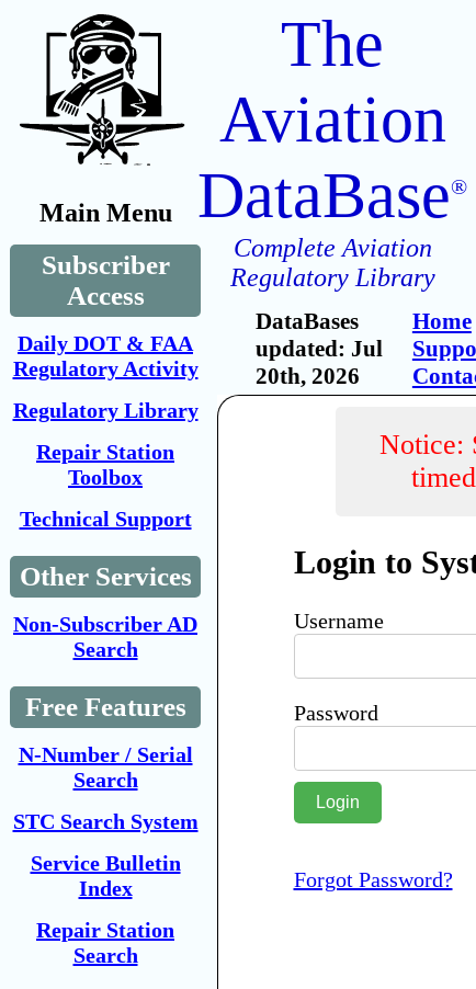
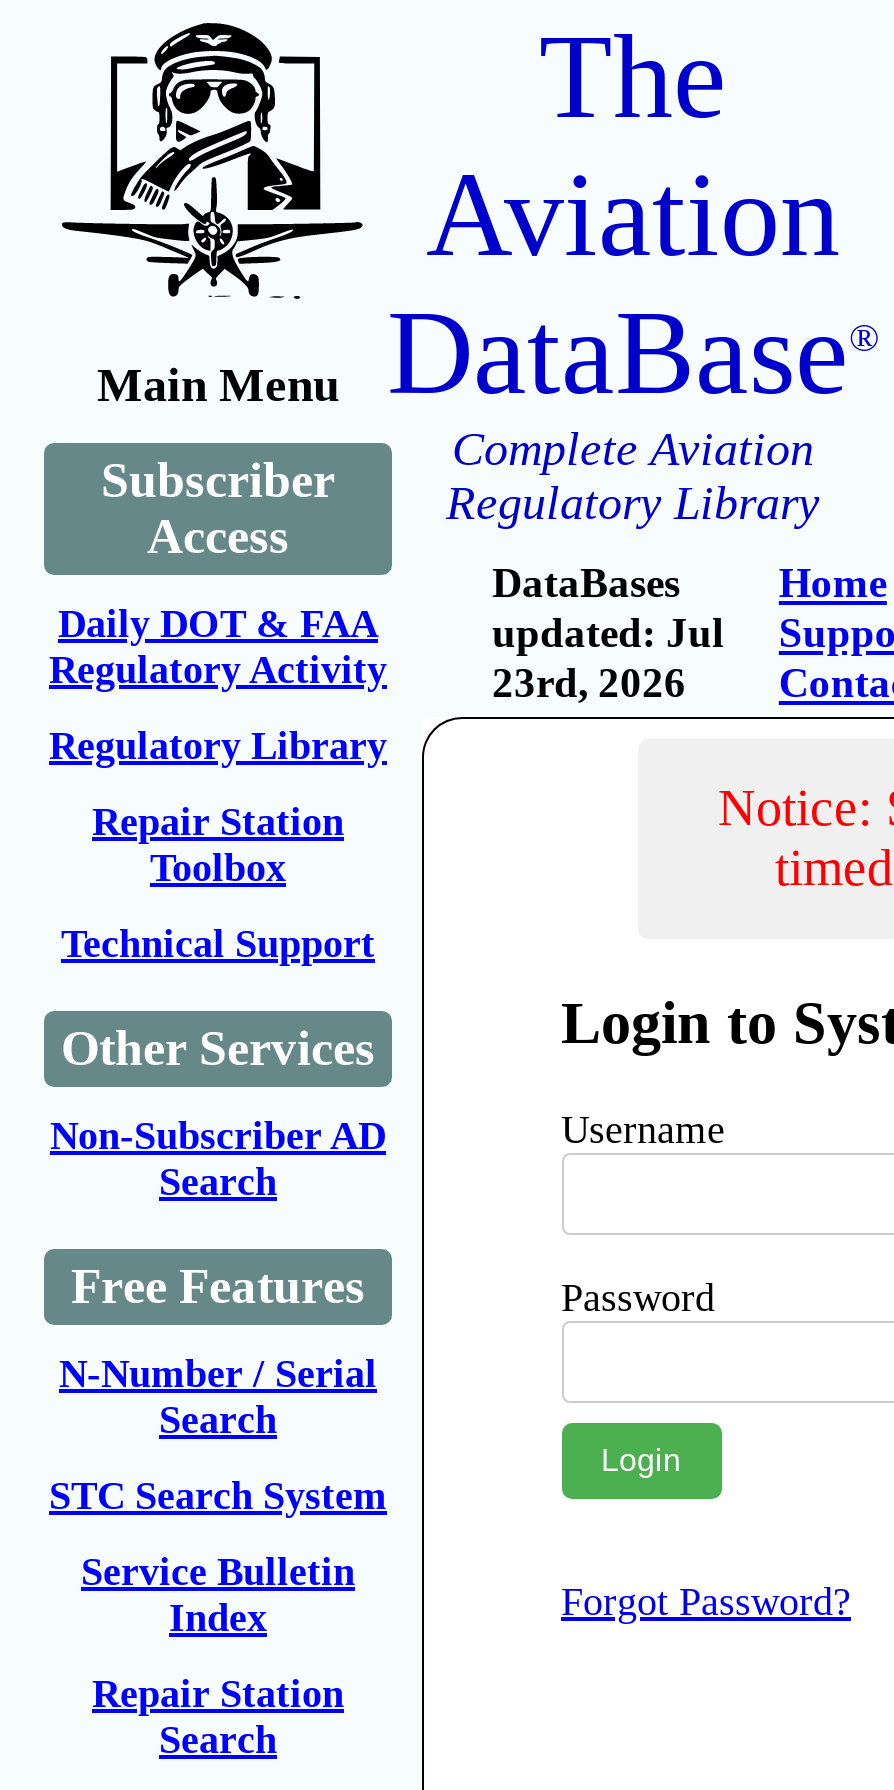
[256,363,360,389] 20th, 2026 -> [492,659,686,707] 23rd, 2026

